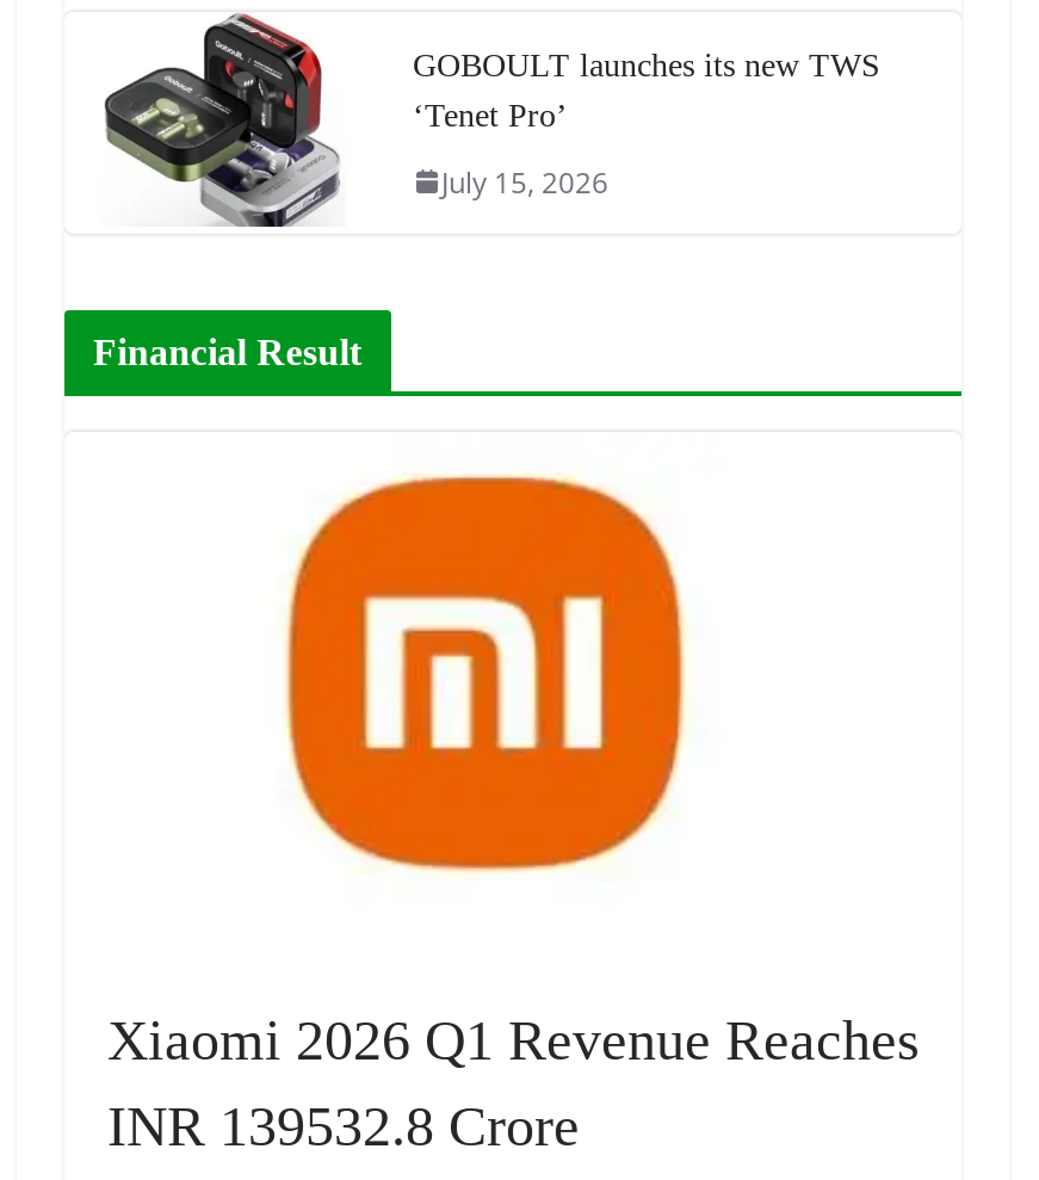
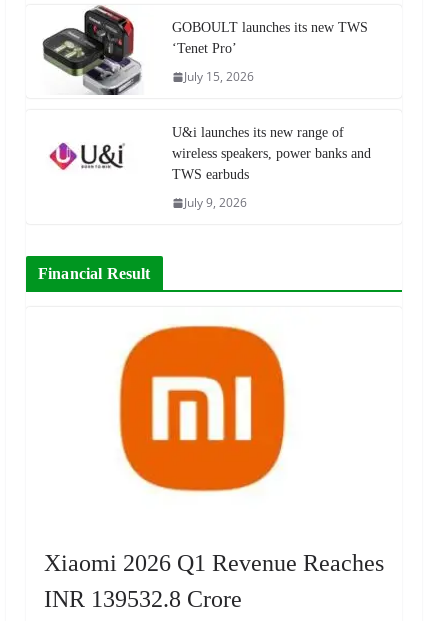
none -> [46,125,371,211] [image] | U&i launches its new range of | wireless speakers, power banks and | TWS earbuds | July 9, 2026

